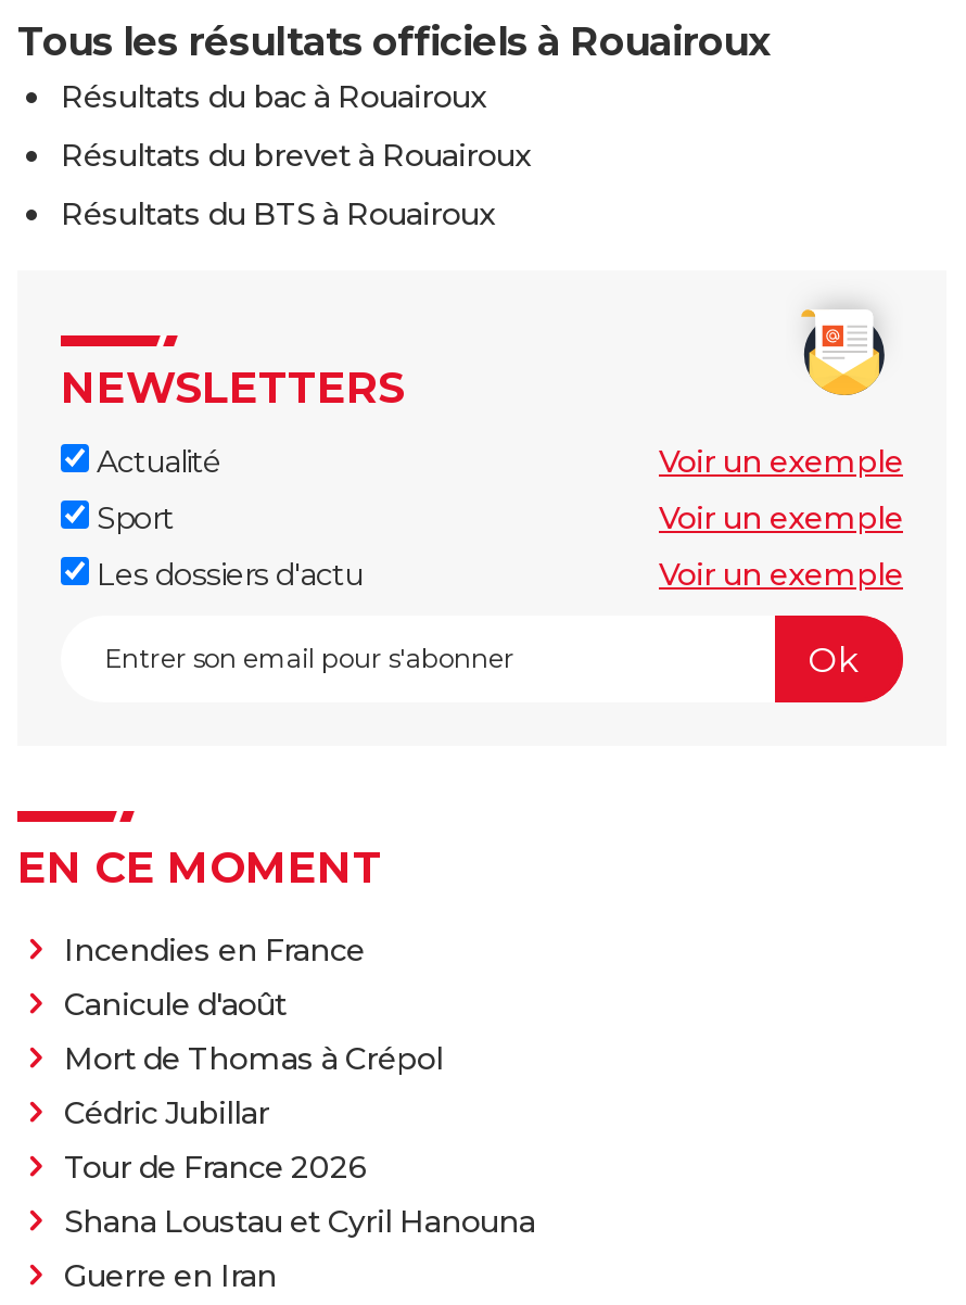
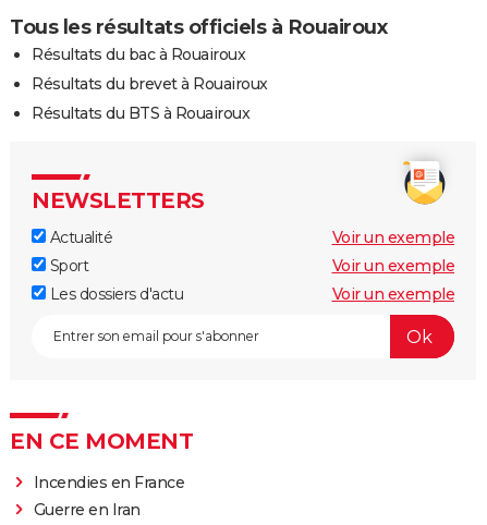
[64,985,535,1241] Canicule d'août | Mort de Thomas à Crépol | Cédric Jubillar | Tour de France 2026 | Shana Loustau et Cyril Hanouna -> none

